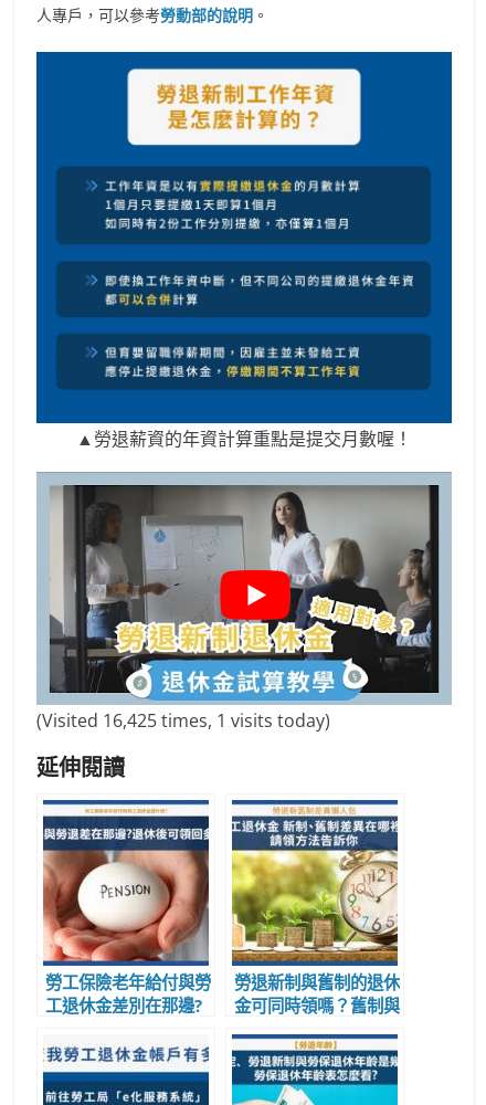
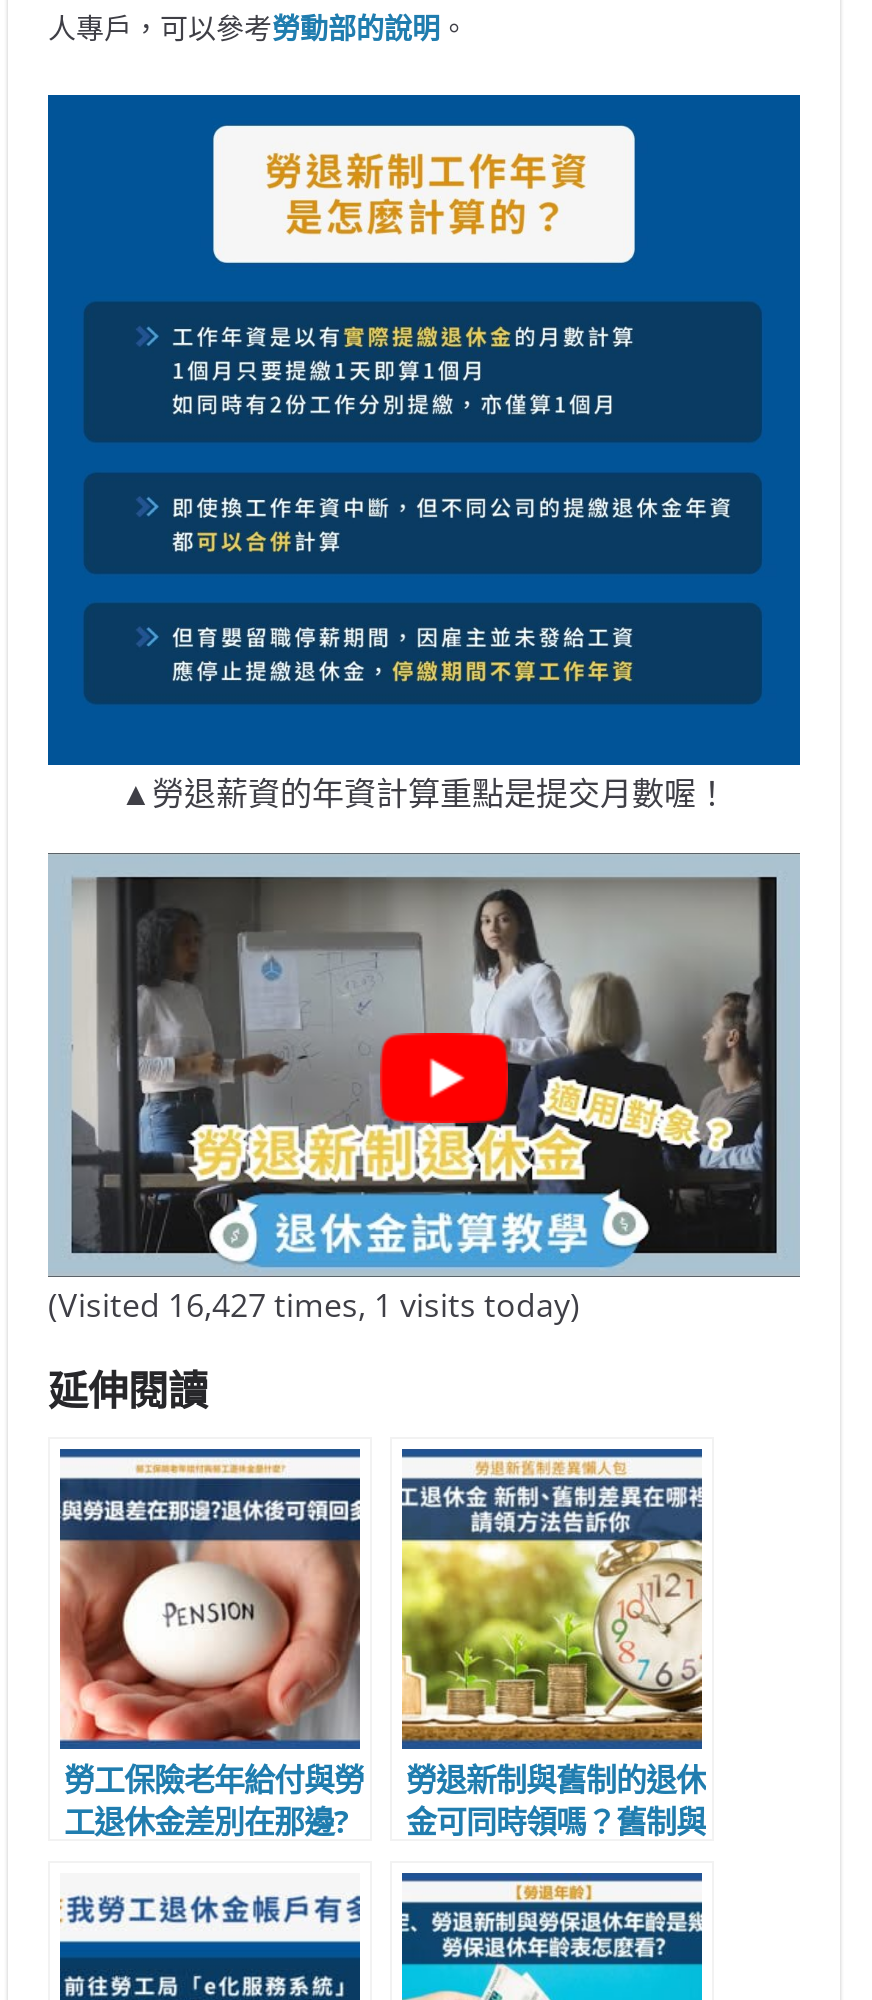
[36,709,330,733] (Visited 16,425 times, 1 visits today) -> [48,1282,580,1326] (Visited 16,427 times, 1 visits today)

